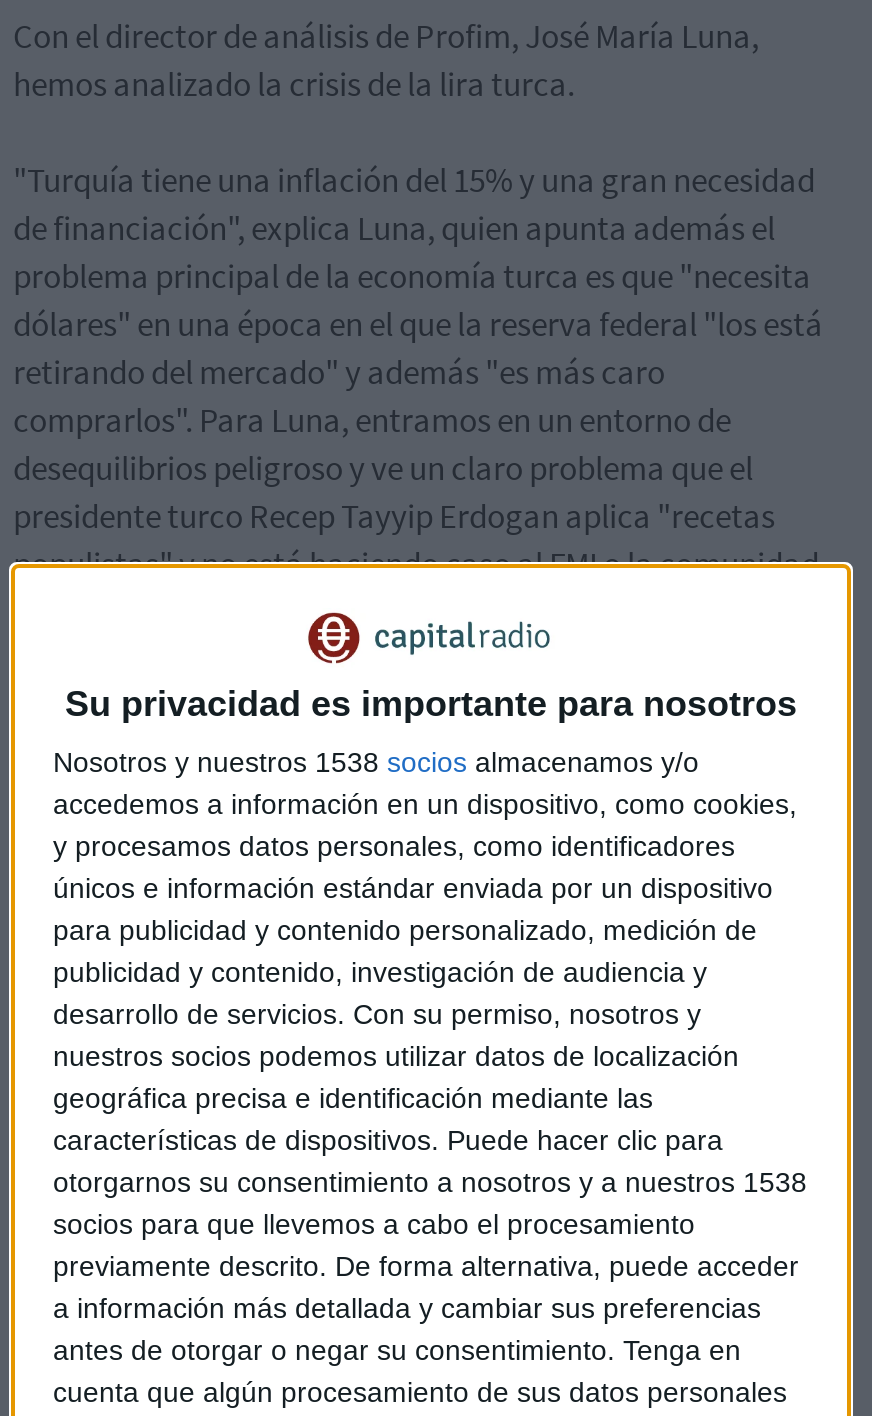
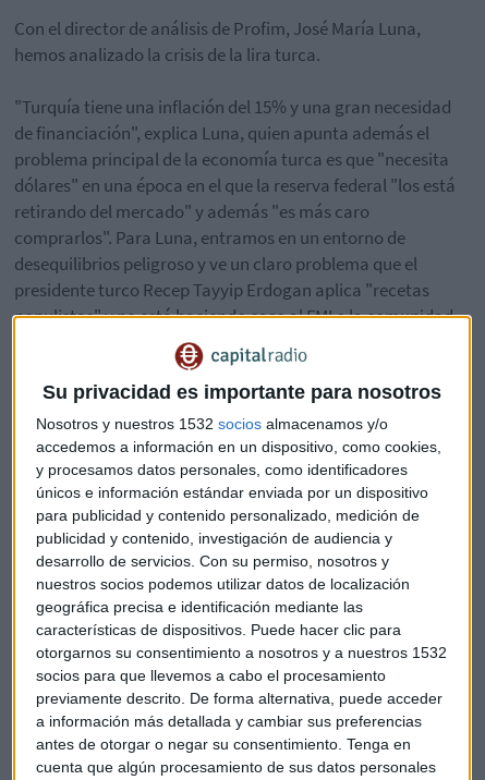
[53,747,699,779] Nosotros y nuestros 1538 socios almacenamos y/o -> [36,415,388,433] Nosotros y nuestros 1532 socios almacenamos y/o
[53,1167,807,1199] otorgarnos su consentimiento a nosotros y a nuestros 1538 -> [36,644,447,662] otorgarnos su consentimiento a nosotros y a nuestros 1532

